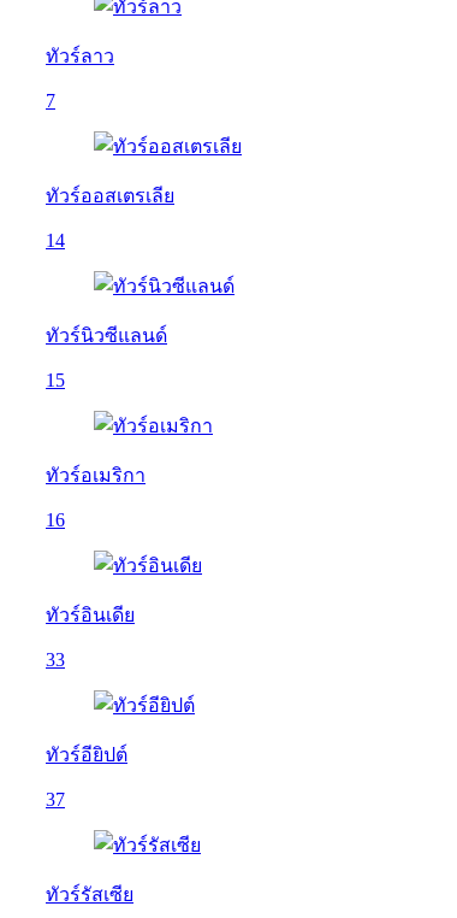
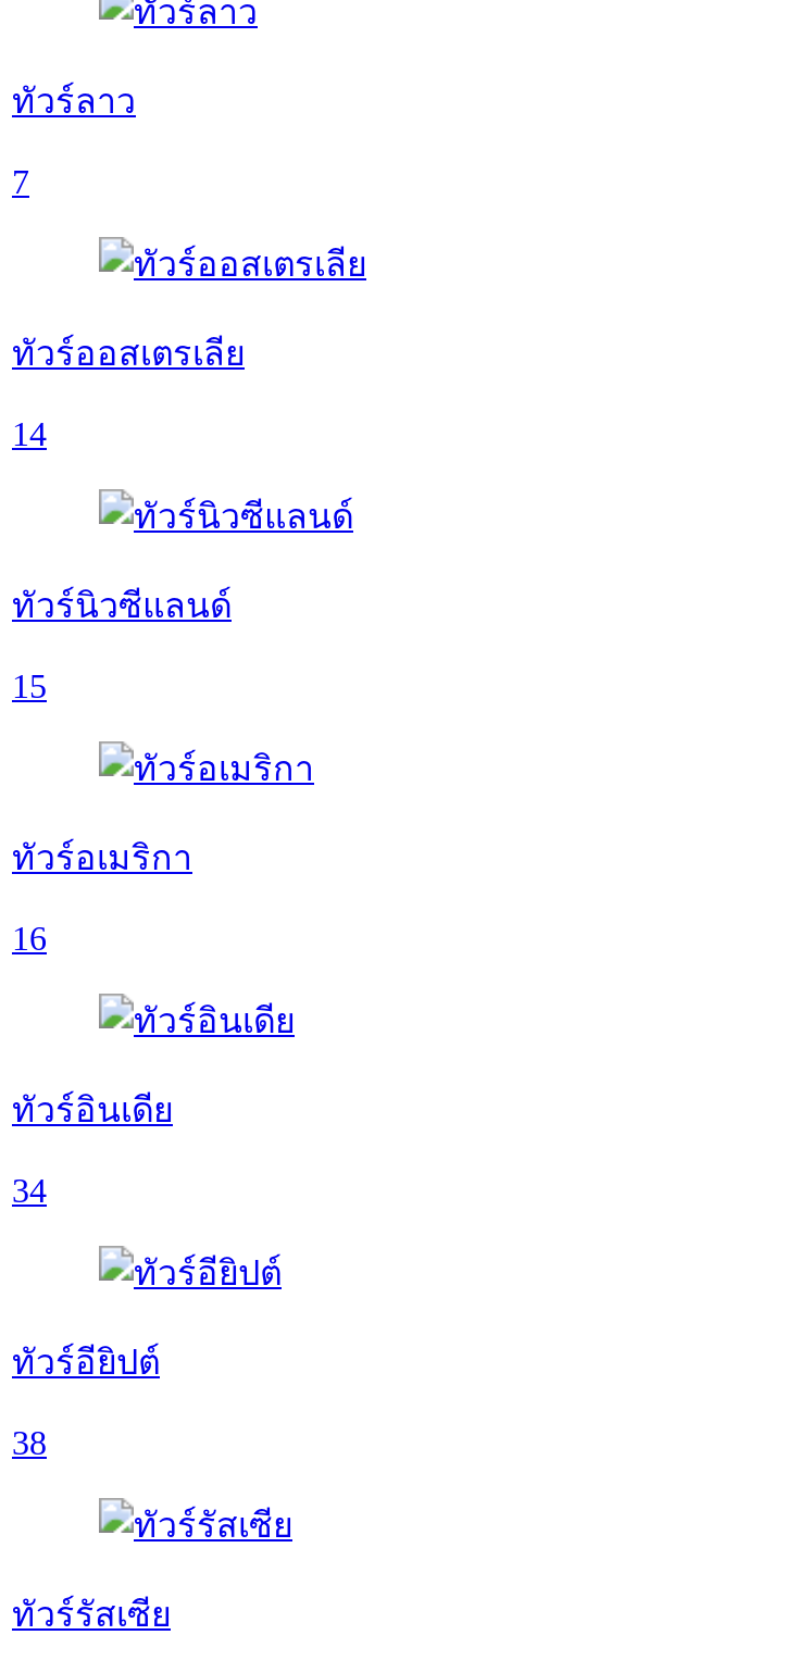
[46,649,65,670] 33 -> [12,1172,47,1209] 34
[46,789,65,810] 37 -> [12,1424,47,1461] 38

